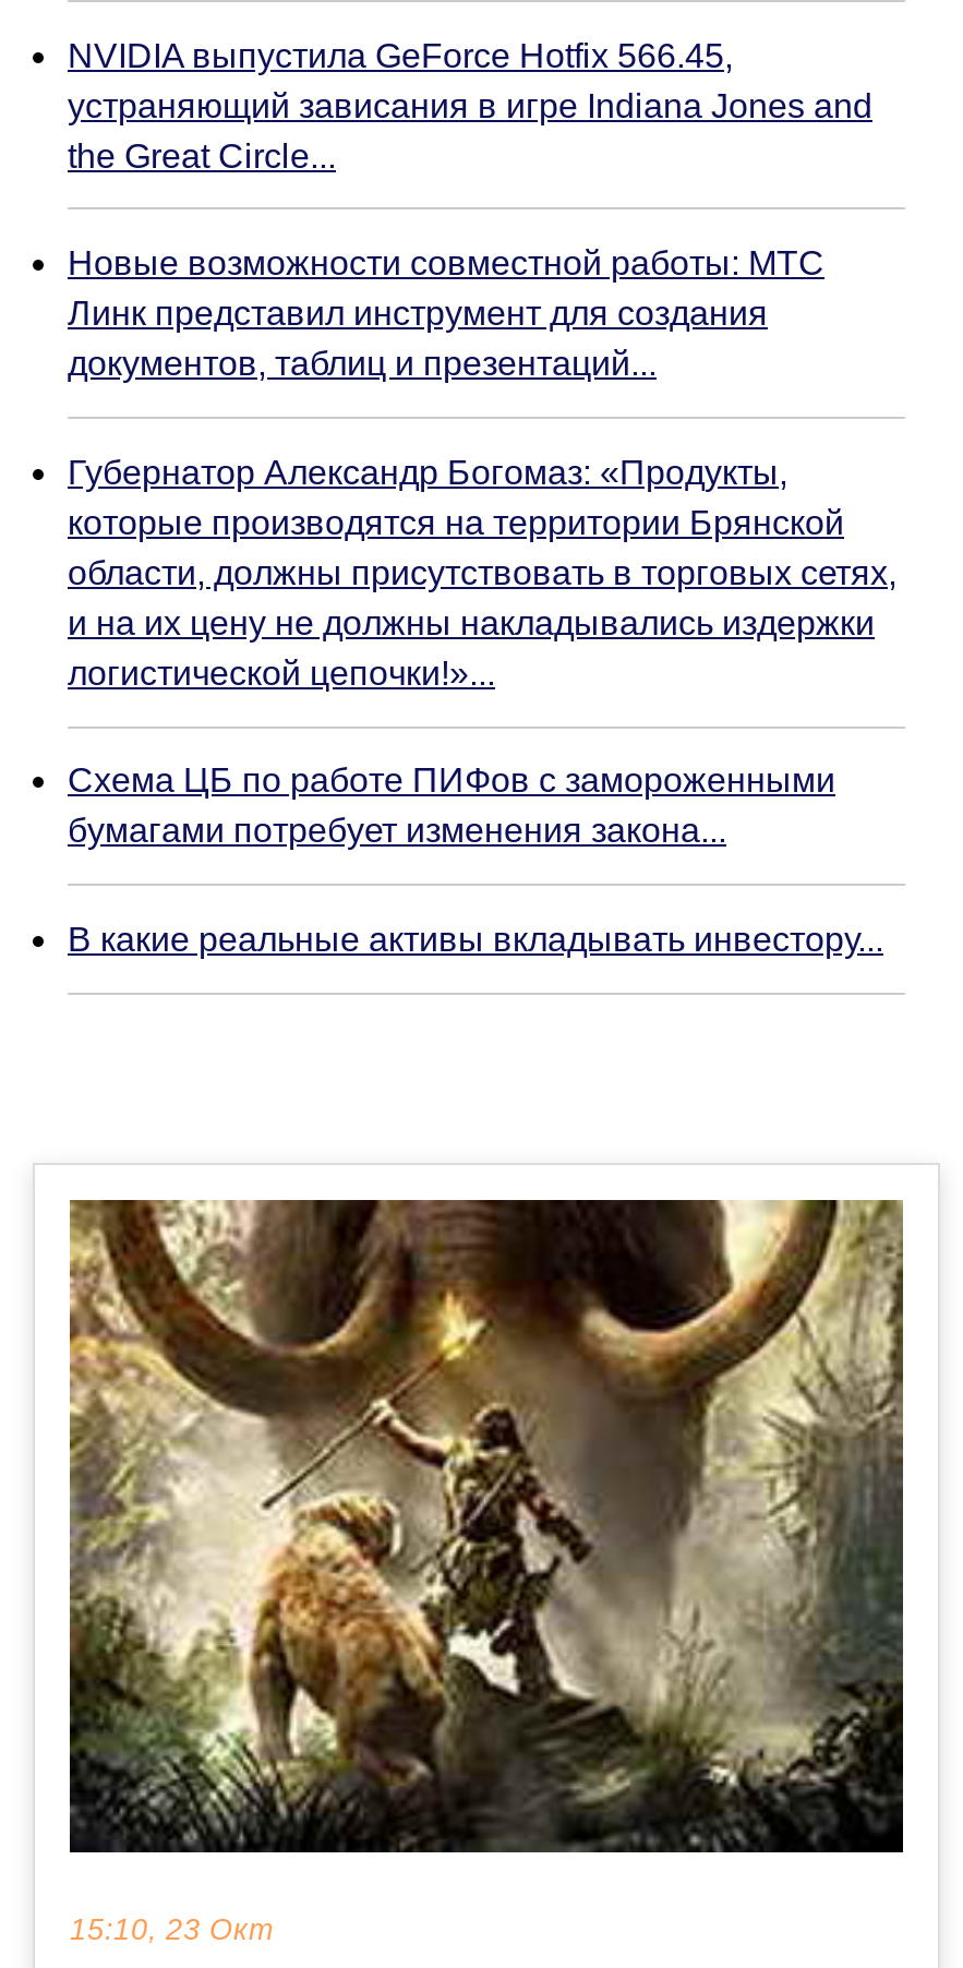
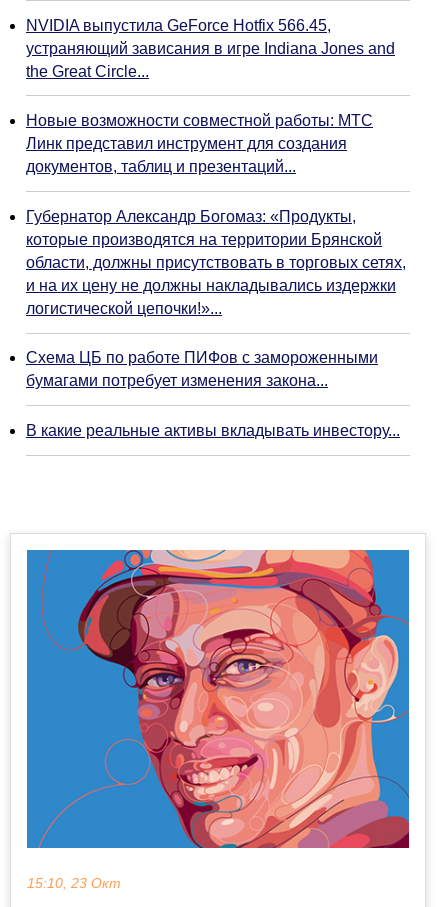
[68,1196,905,1855] [image] -> [26,549,410,849] [image]

